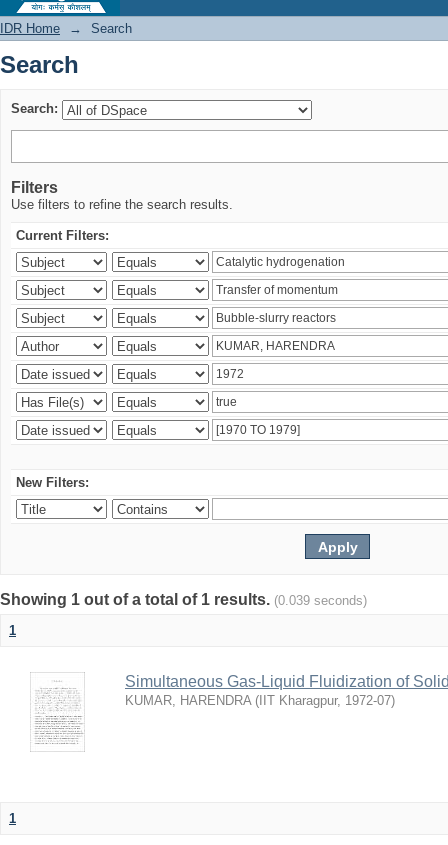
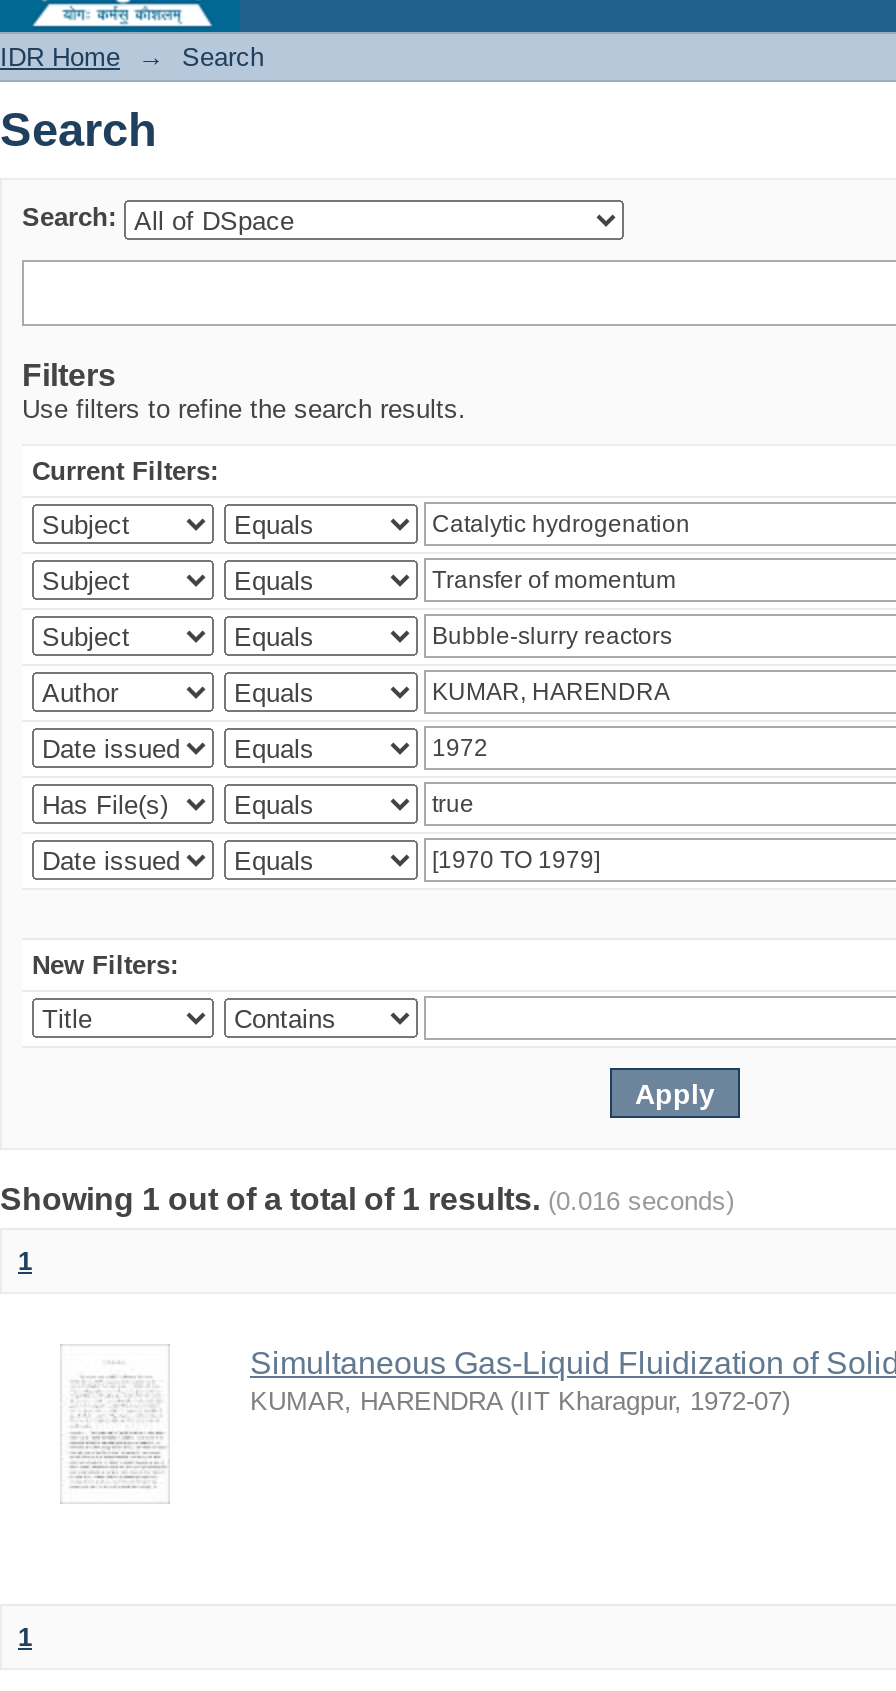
[0,591,367,608] Showing 1 out of a total of 1 results. (0.039 seconds) -> [0,1182,734,1216] Showing 1 out of a total of 1 results. (0.016 seconds)

